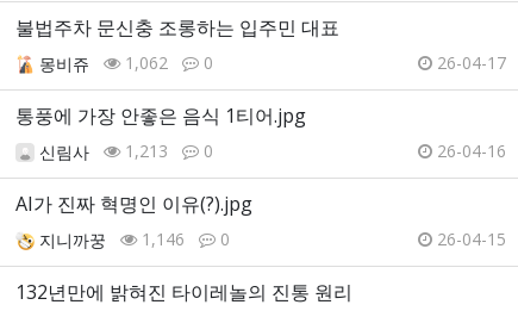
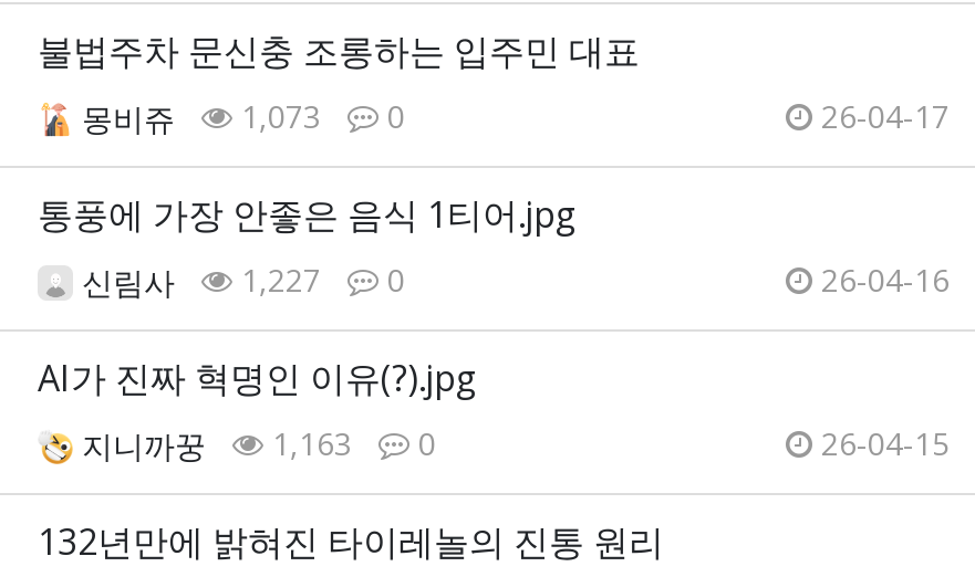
[39,51,213,76] 몽비쥬 1,062 0 -> [82,95,405,140] 몽비쥬 1,073 0
[39,140,213,164] 신림사 1,213 0 -> [82,259,405,304] 신림사 1,227 0
[137,228,185,250] 1,146 -> [263,422,352,464] 1,163

